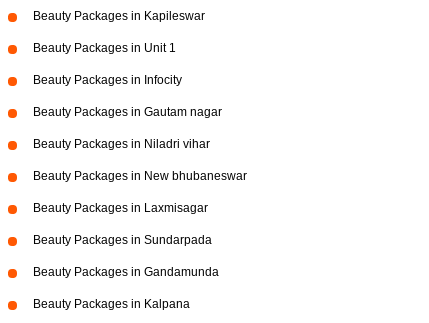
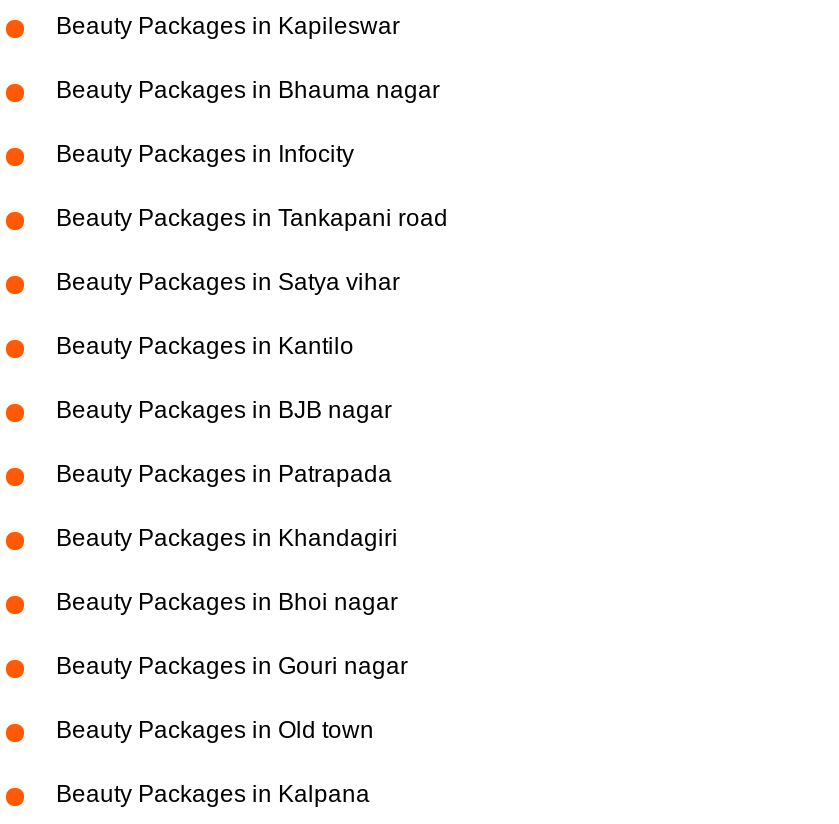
[33,41,176,55] Beauty Packages in Unit 1 -> [56,75,440,103] Beauty Packages in Bhauma nagar
[33,105,247,279] Beauty Packages in Gautam nagar | Beauty Packages in Niladri vihar | Beauty Packages in New bhubaneswar | Beauty Packages in Laxmisagar | Beauty Packages in Sundarpada | Beauty Packages in Gandamunda -> [56,203,448,743] Beauty Packages in Tankapani road | Beauty Packages in Satya vihar | Beauty Packages in Kantilo | Beauty Packages in BJB nagar | Beauty Packages in Patrapada | Beauty Packages in Khandagiri | Beauty Packages in Bhoi nagar | Beauty Packages in Gouri nagar | Beauty Packages in Old town

